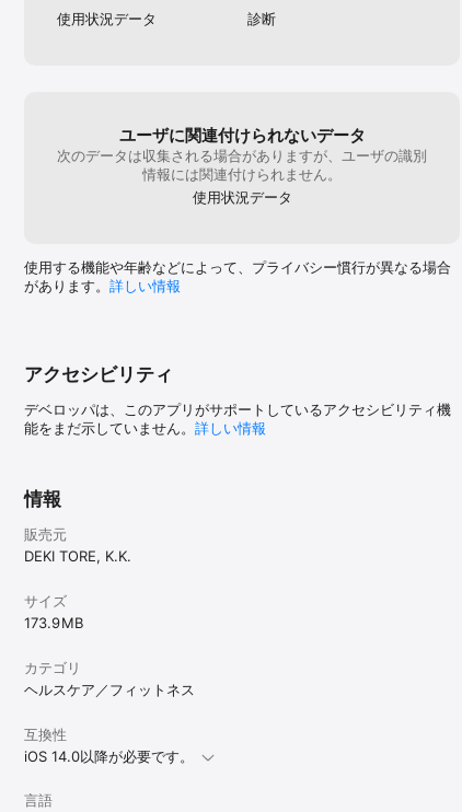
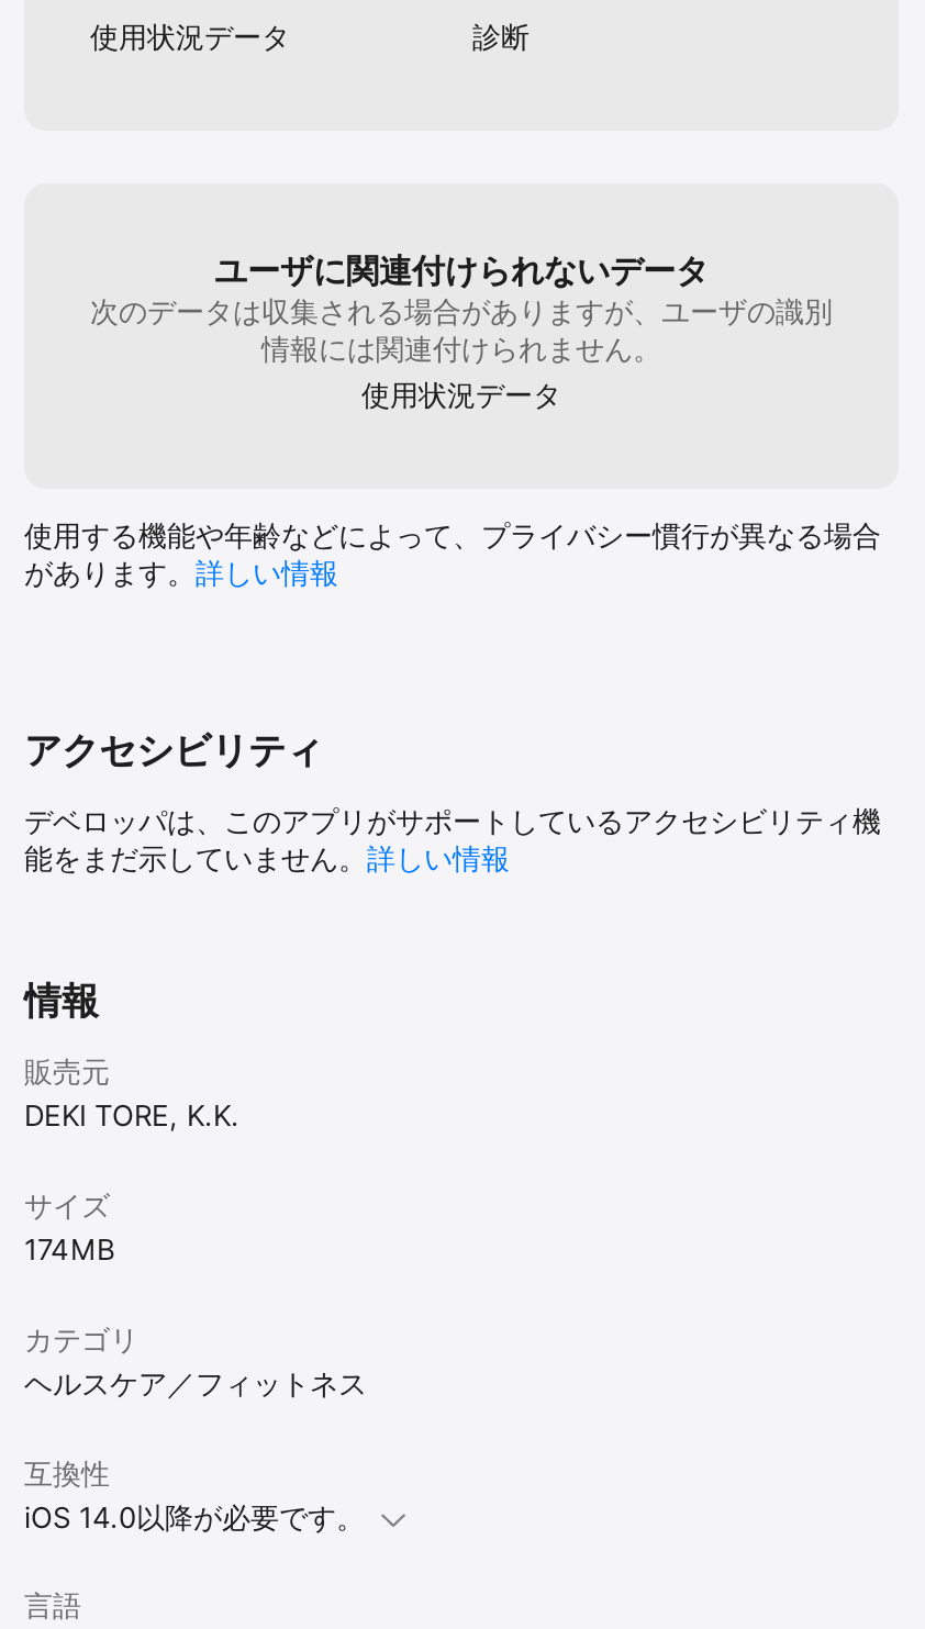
[24,614,83,632] 173.9 MB -> [24,1232,114,1267] 174 MB

